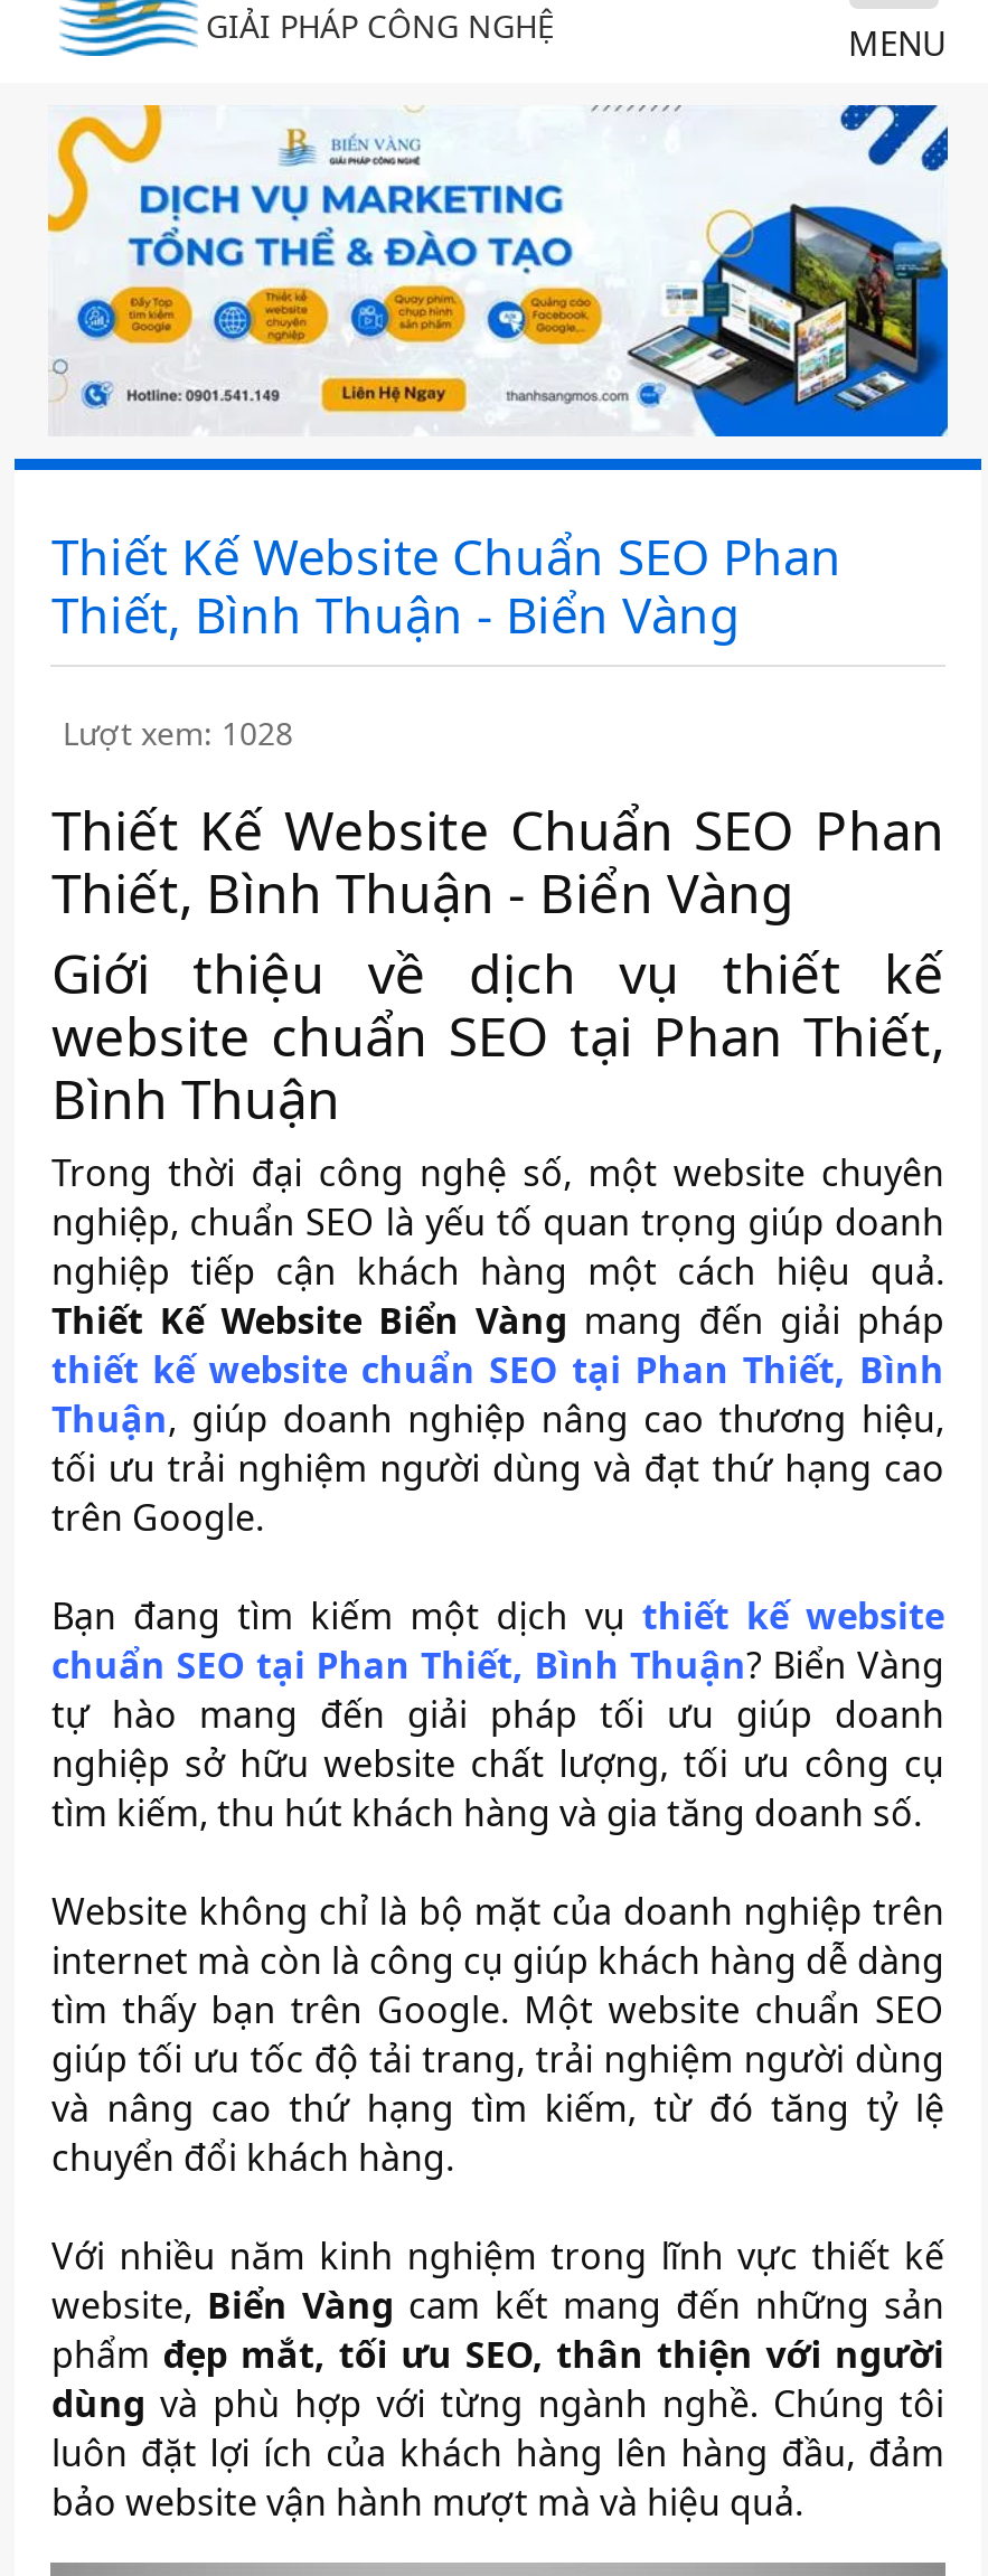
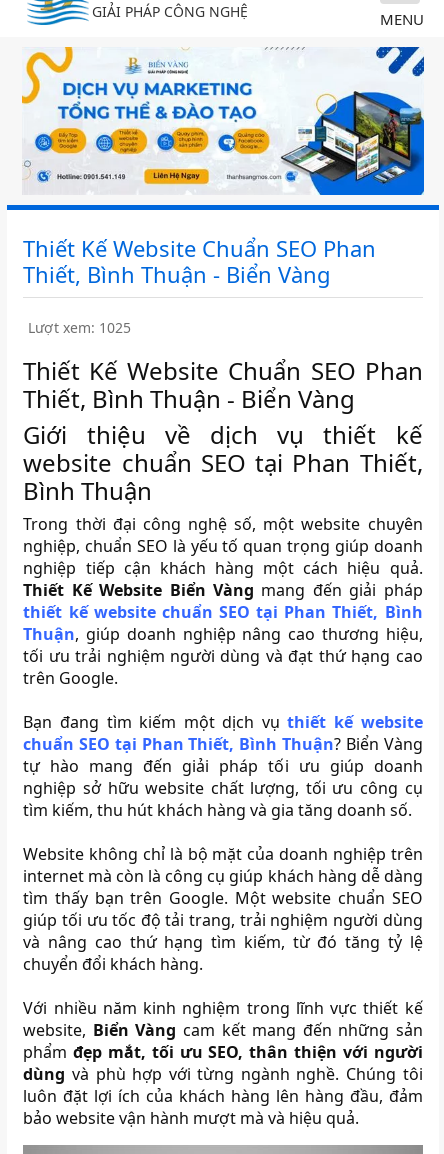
[63,713,293,755] Lượt xem: 1028 -> [28,318,131,337] Lượt xem: 1025

